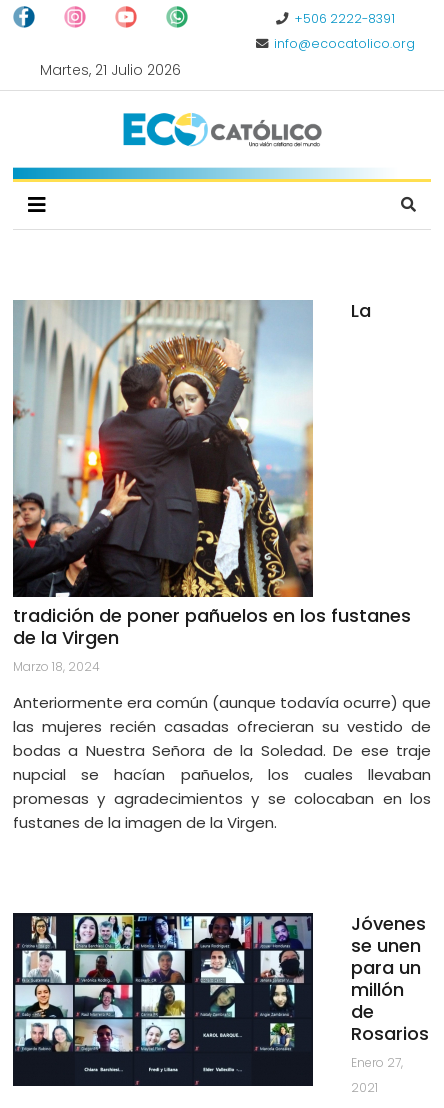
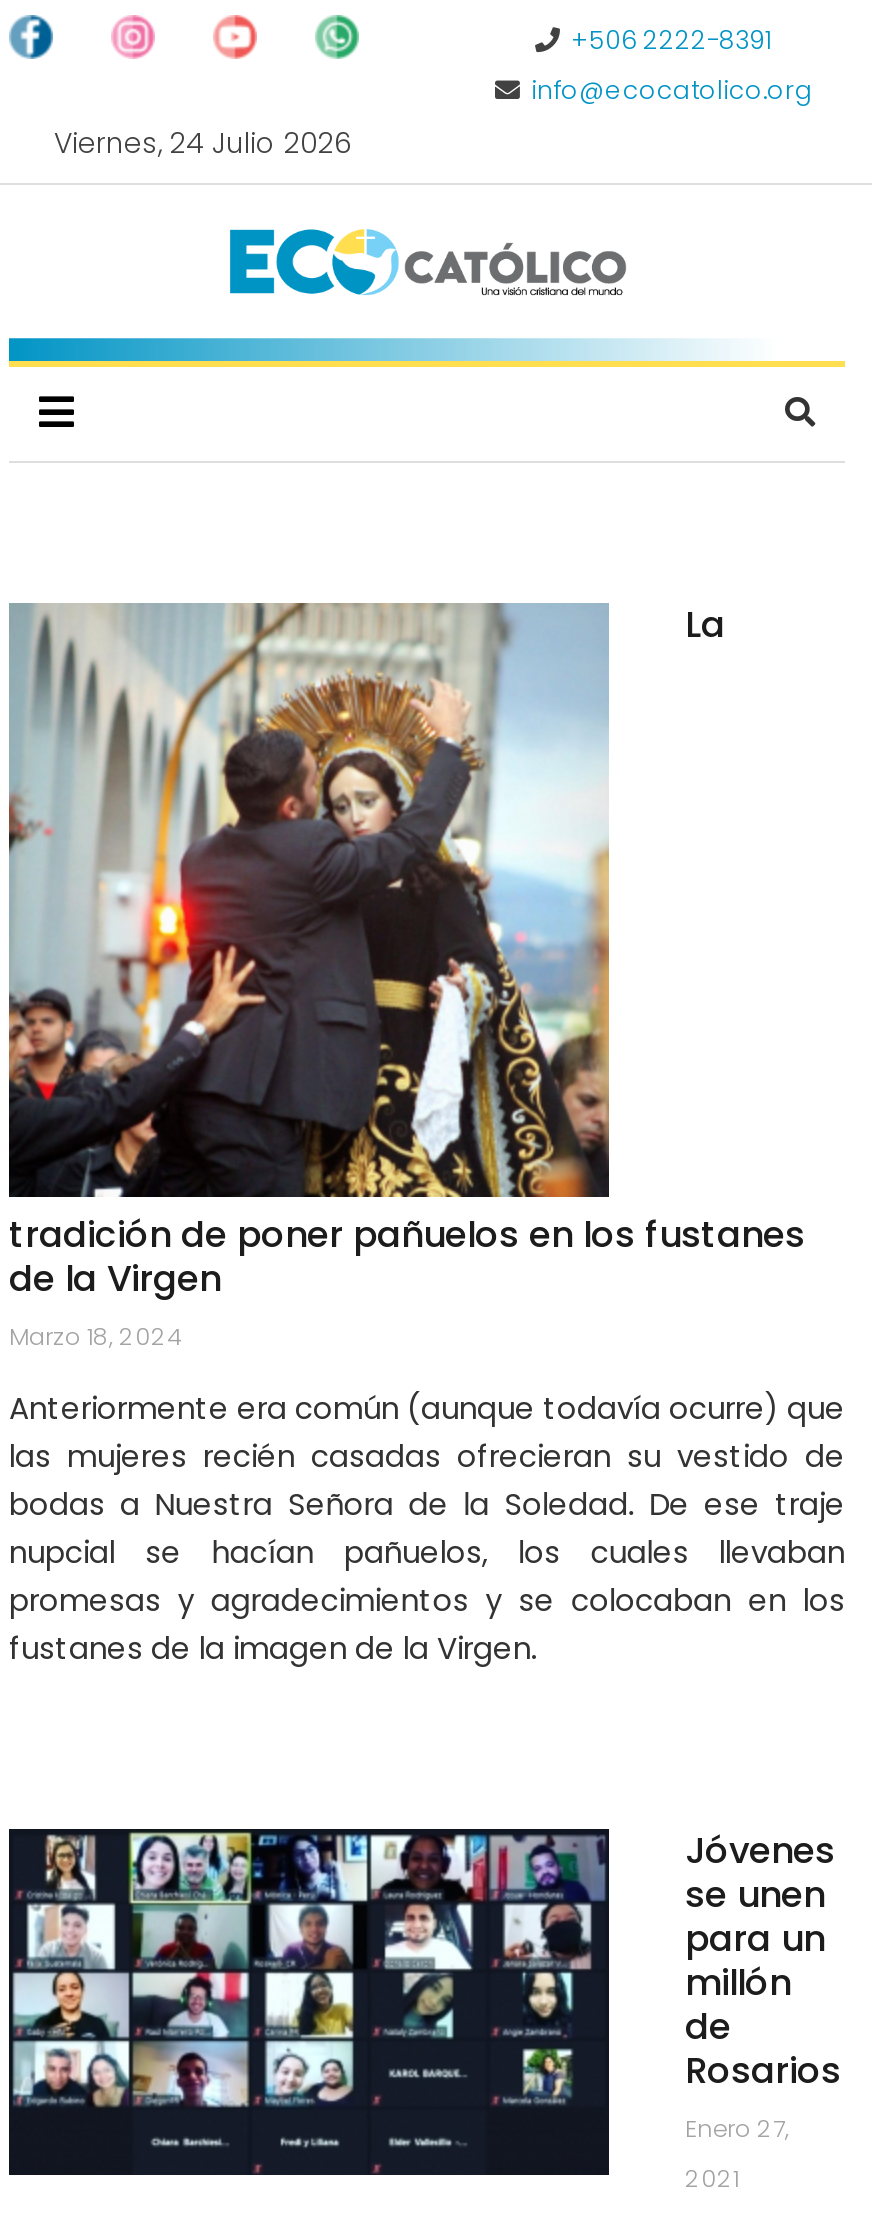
[39,60,180,80] Martes, 21 Julio 2026 -> [54,123,352,163] Viernes, 24 Julio 2026

